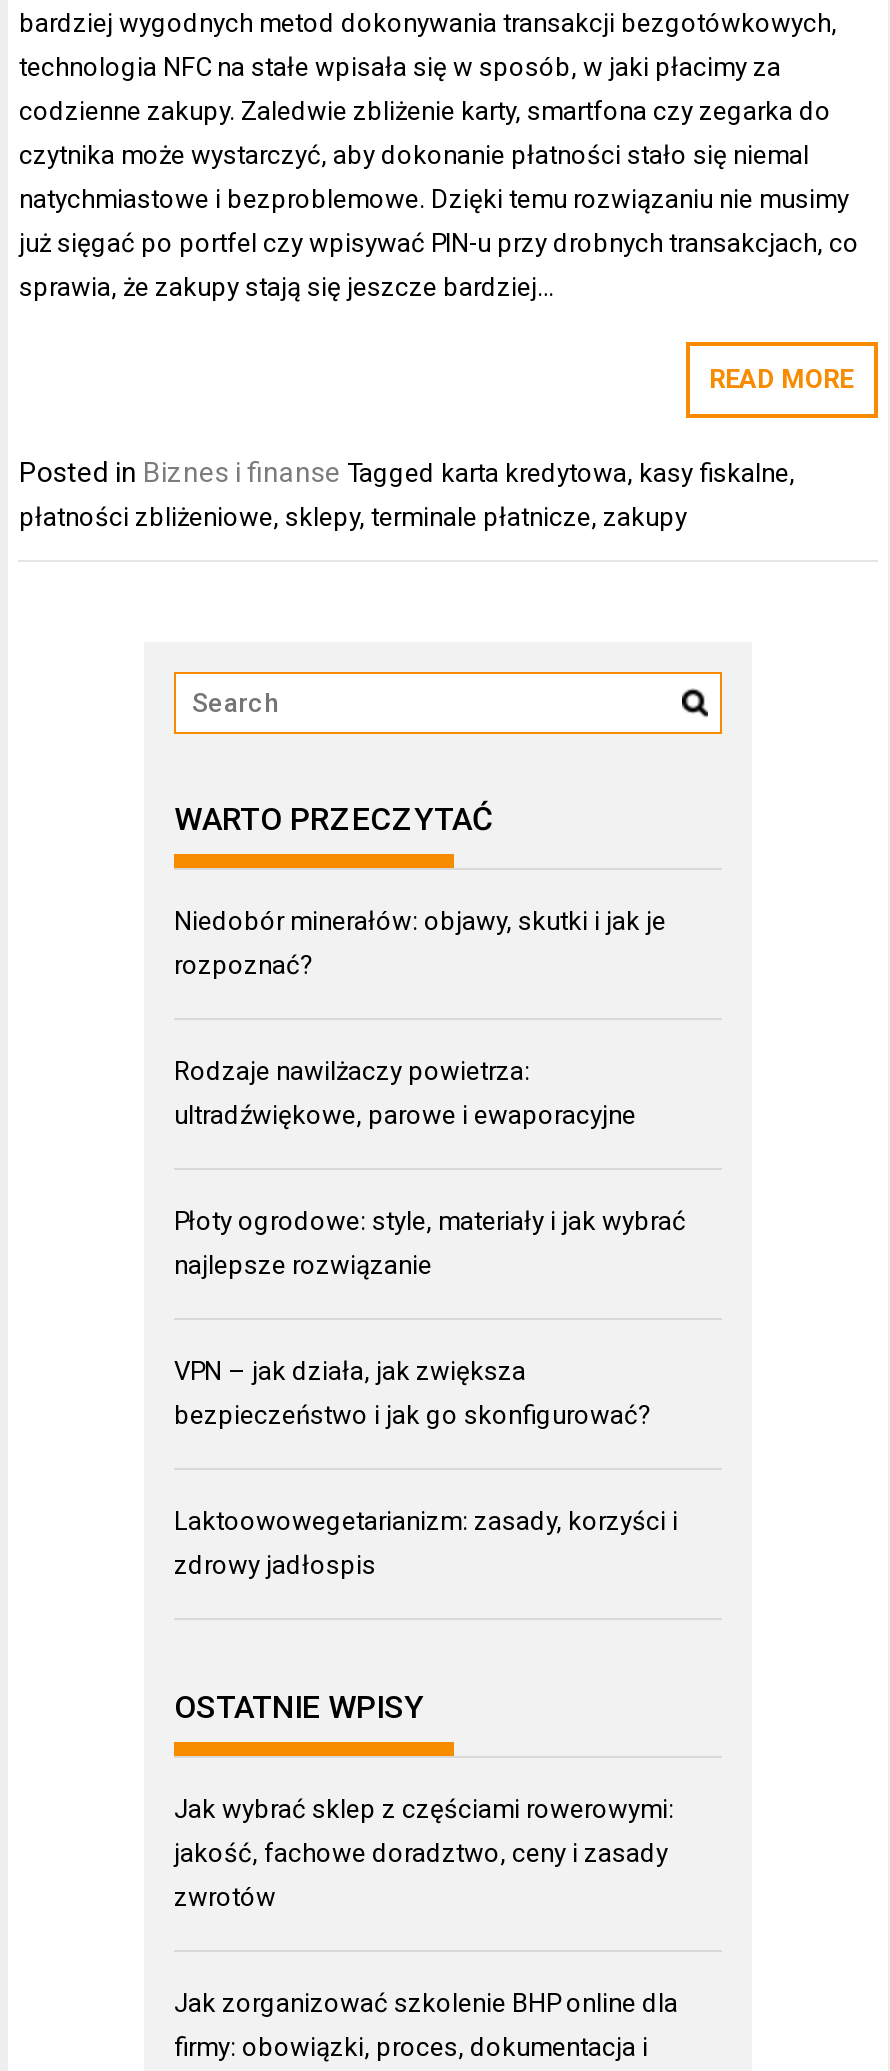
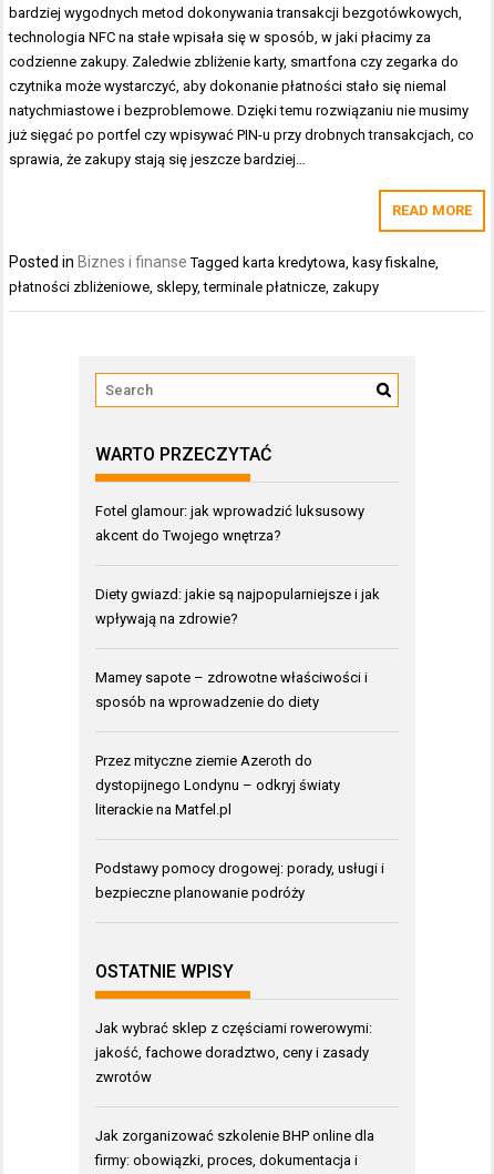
[174,907,666,981] Niedobór minerałów: objawy, skutki i jak je | rozpoznać? -> [95,503,364,544] Fotel glamour: jak wprowadzić luksusowy | akcent do Twojego wnętrza?
[174,1057,636,1131] Rodzaje nawilżaczy powietrza: | ultradźwiękowe, parowe i ewaporacyjne -> [95,586,380,627] Diety gwiazd: jakie są najpopularniejsze i jak | wpływają na zdrowie?
[174,1207,686,1281] Płoty ogrodowe: style, materiały i jak wybrać | najlepsze rozwiązanie -> [95,670,368,711] Mamey sapote – zdrowotne właściwości i | sposób na wprowadzenie do diety
[174,1357,652,1431] VPN – jak działa, jak zwiększa | bezpieczeństwo i jak go skonfigurować? -> [95,753,340,818] Przez mityczne ziemie Azeroth do | dystopijnego Londynu – odkryj światy | literackie na Matfel.pl
[174,1507,678,1581] Laktoowowegetarianizm: zasady, korzyści i | zdrowy jadłospis -> [95,860,384,901] Podstawy pomocy drogowej: porady, usługi i | bezpieczne planowanie podróży

